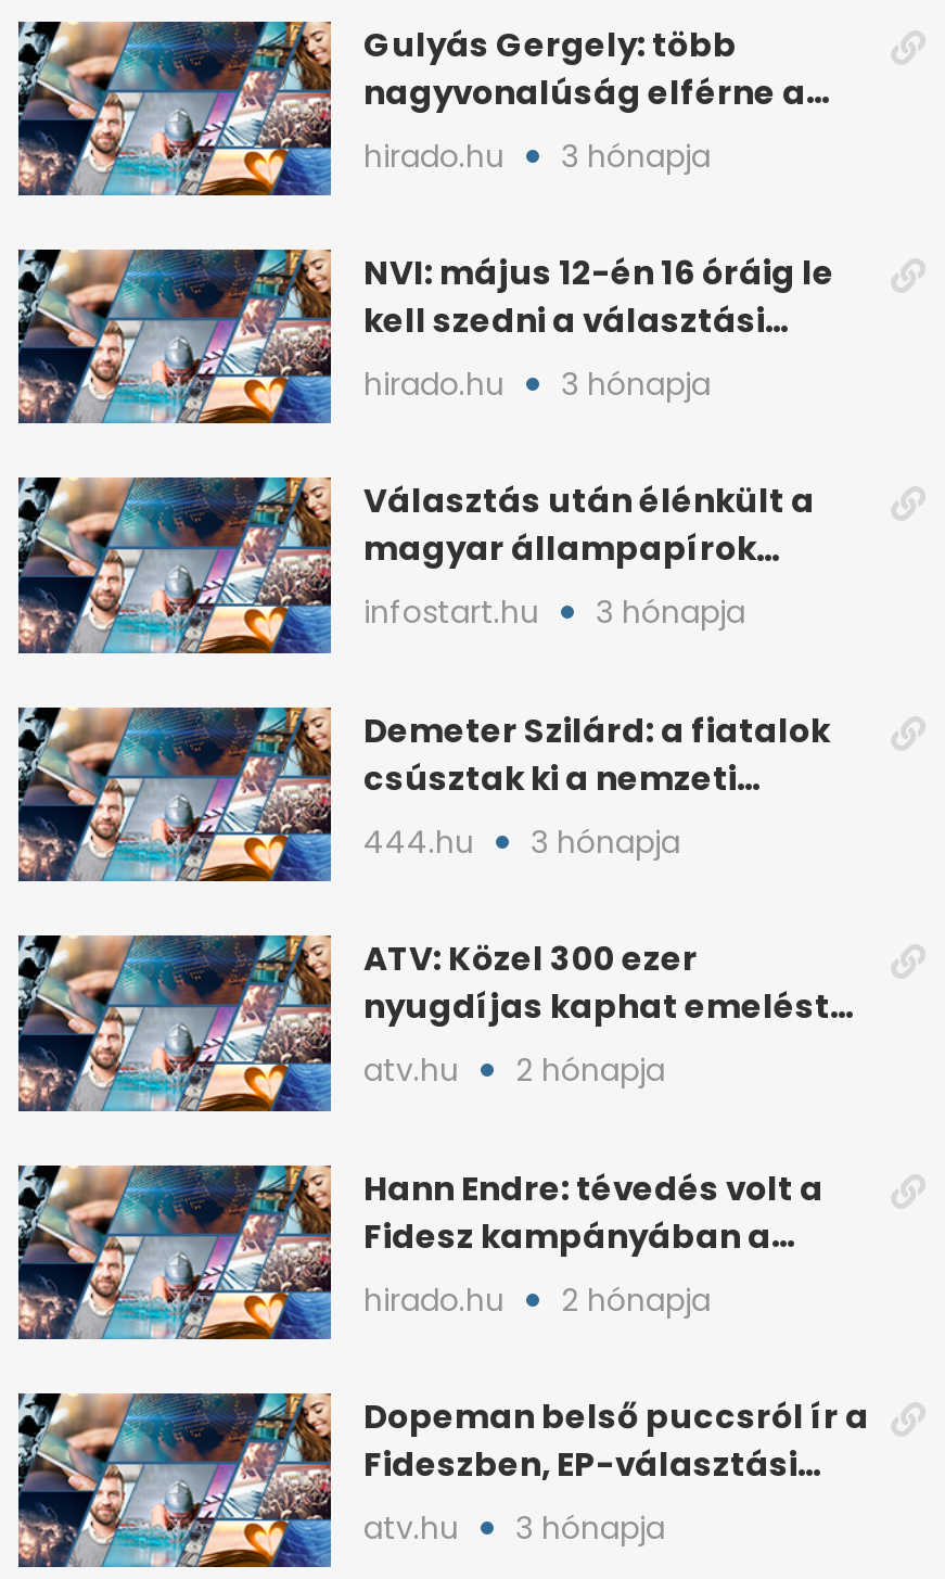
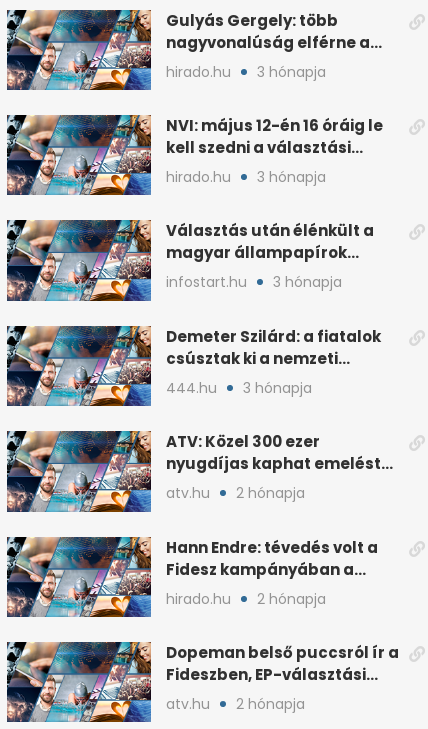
[515,1506,665,1549] 3 hónapja -> [236,694,305,714] 2 hónapja

